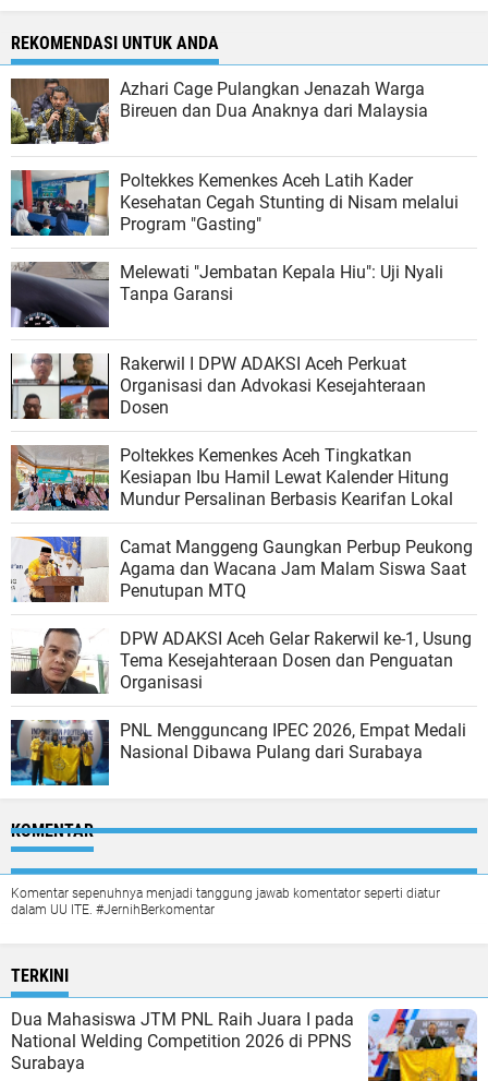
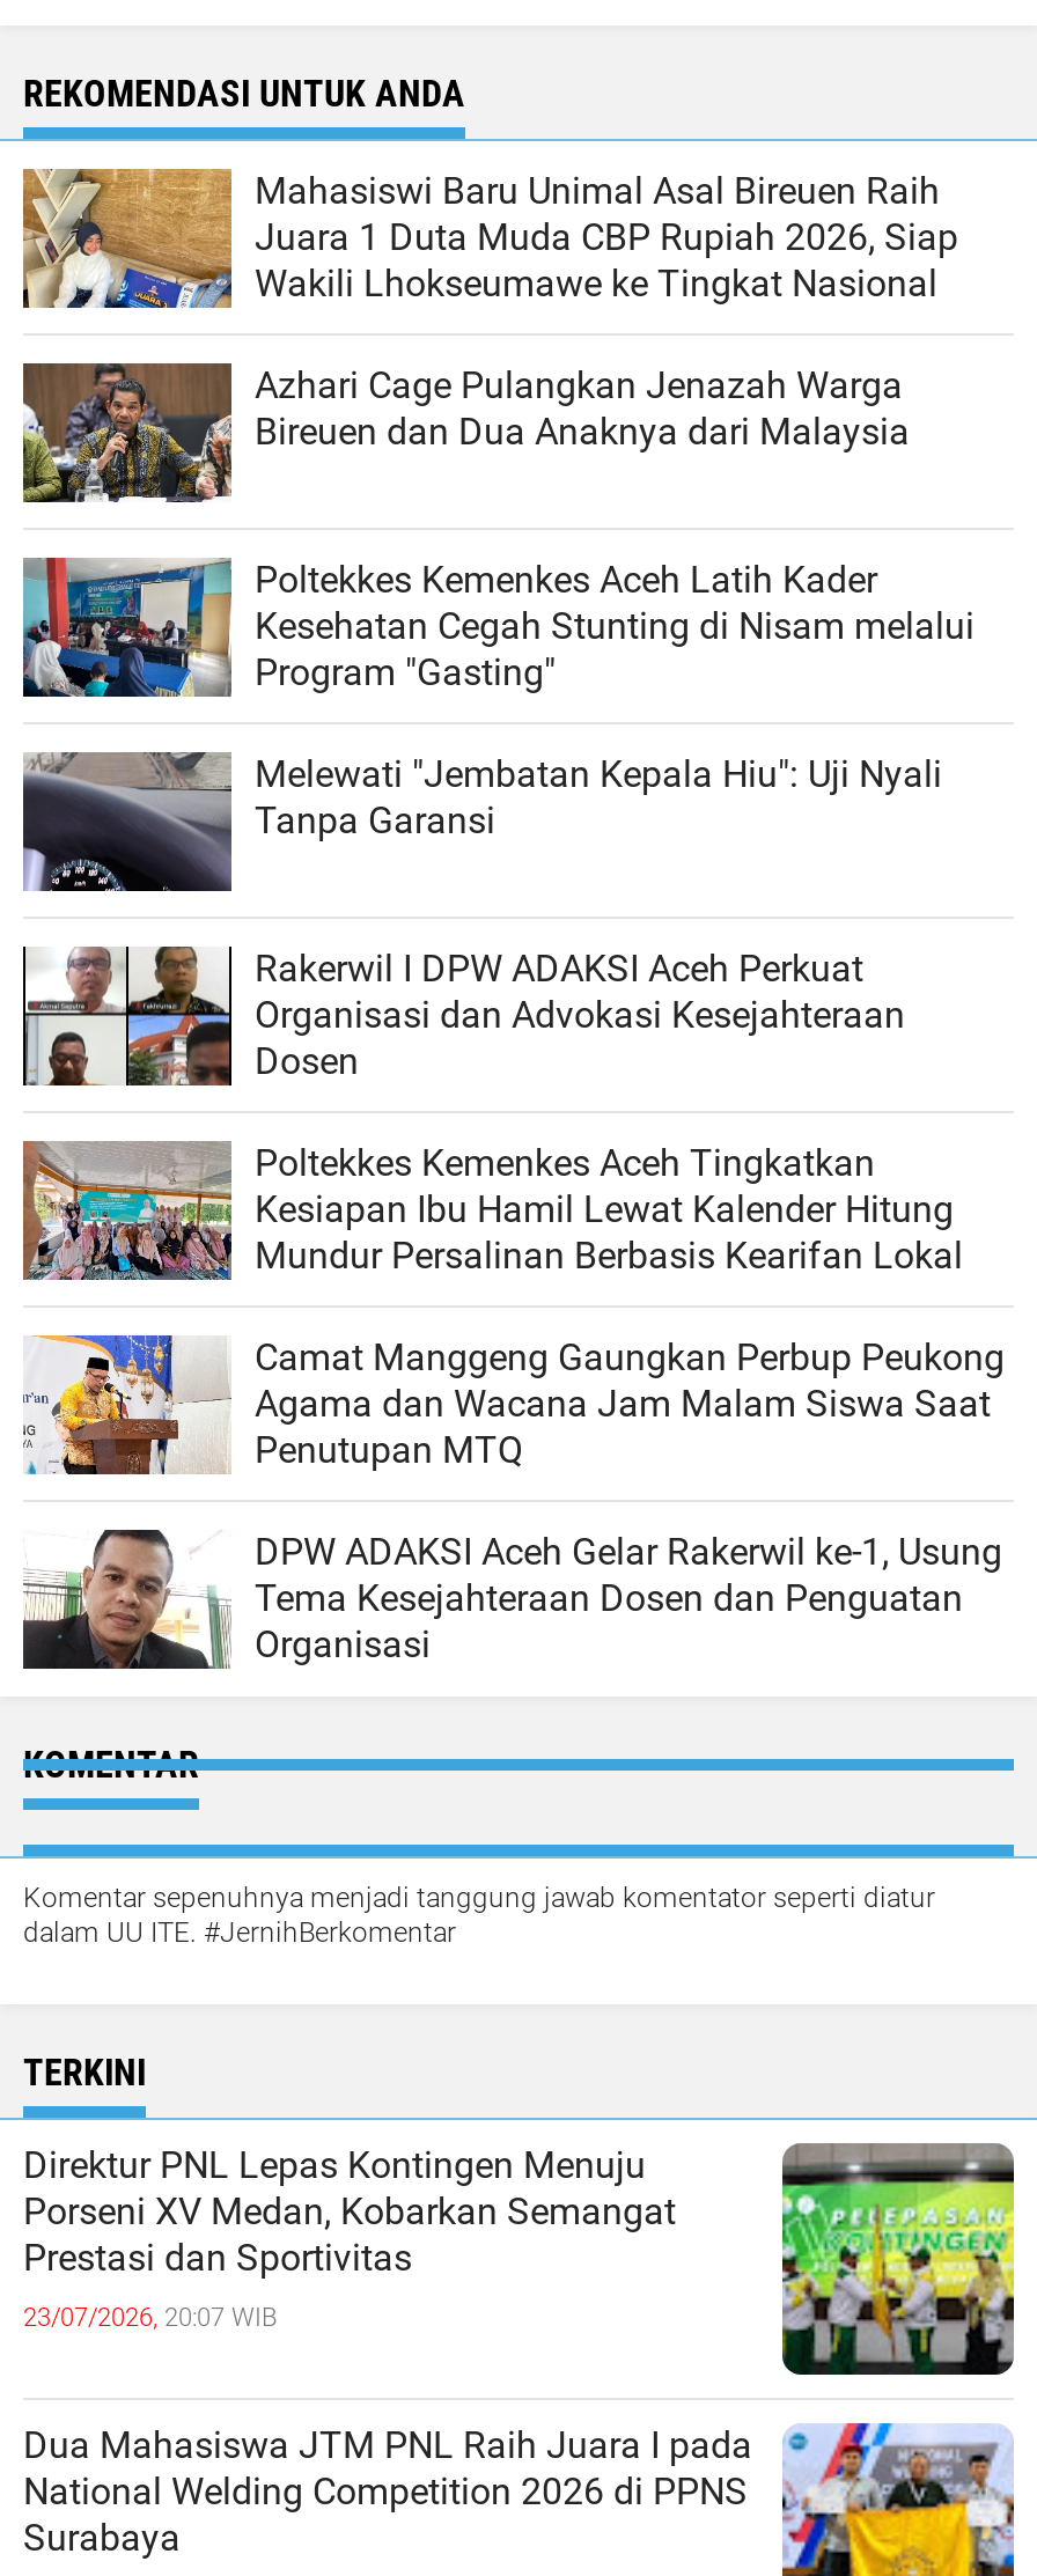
none -> [21,167,958,310] [image] | Mahasiswi Baru Unimal Asal Bireuen Raih | Juara 1 Duta Muda CBP Rupiah 2026, Siap | Wakili Lhokseumawe ke Tingkat Nasional
[10,719,466,786] [image] | PNL Mengguncang IPEC 2026, Empat Medali | Nasional Dibawa Pulang dari Surabaya -> none
none -> [23,2144,676,2334] Direktur PNL Lepas Kontingen Menuju | Porseni XV Medan, Kobarkan Semangat | Prestasi dan Sportivitas | 23/07/2026, 20:07 WIB
none -> [780,2141,1016,2377] [image]

